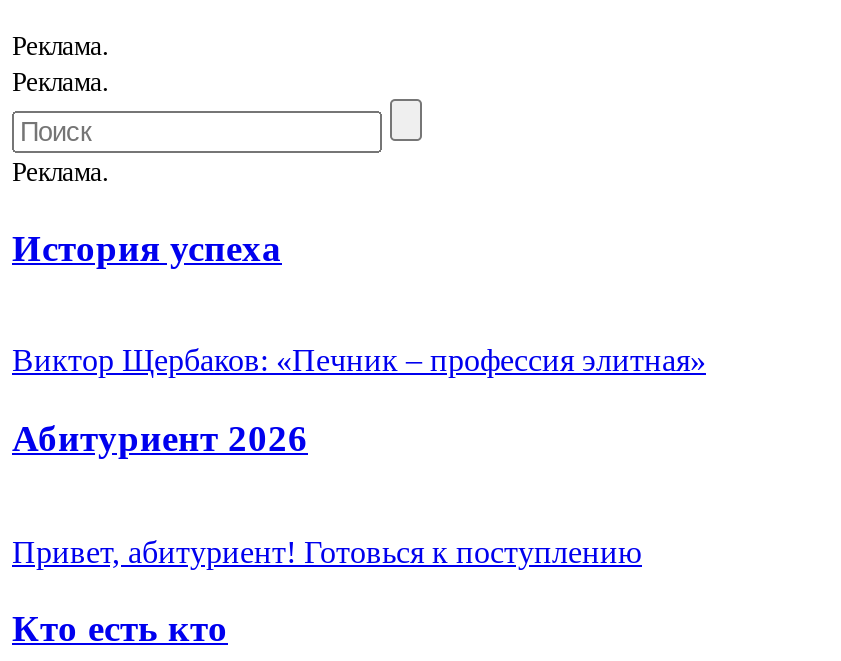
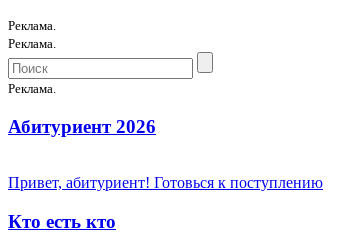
[12,226,706,378] История успеха | Виктор Щербаков: «Печник – профессия элитная» -> none

